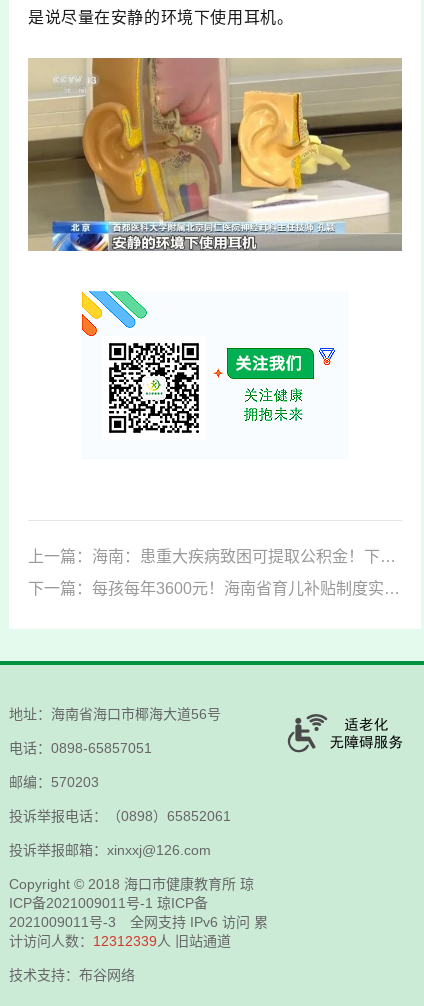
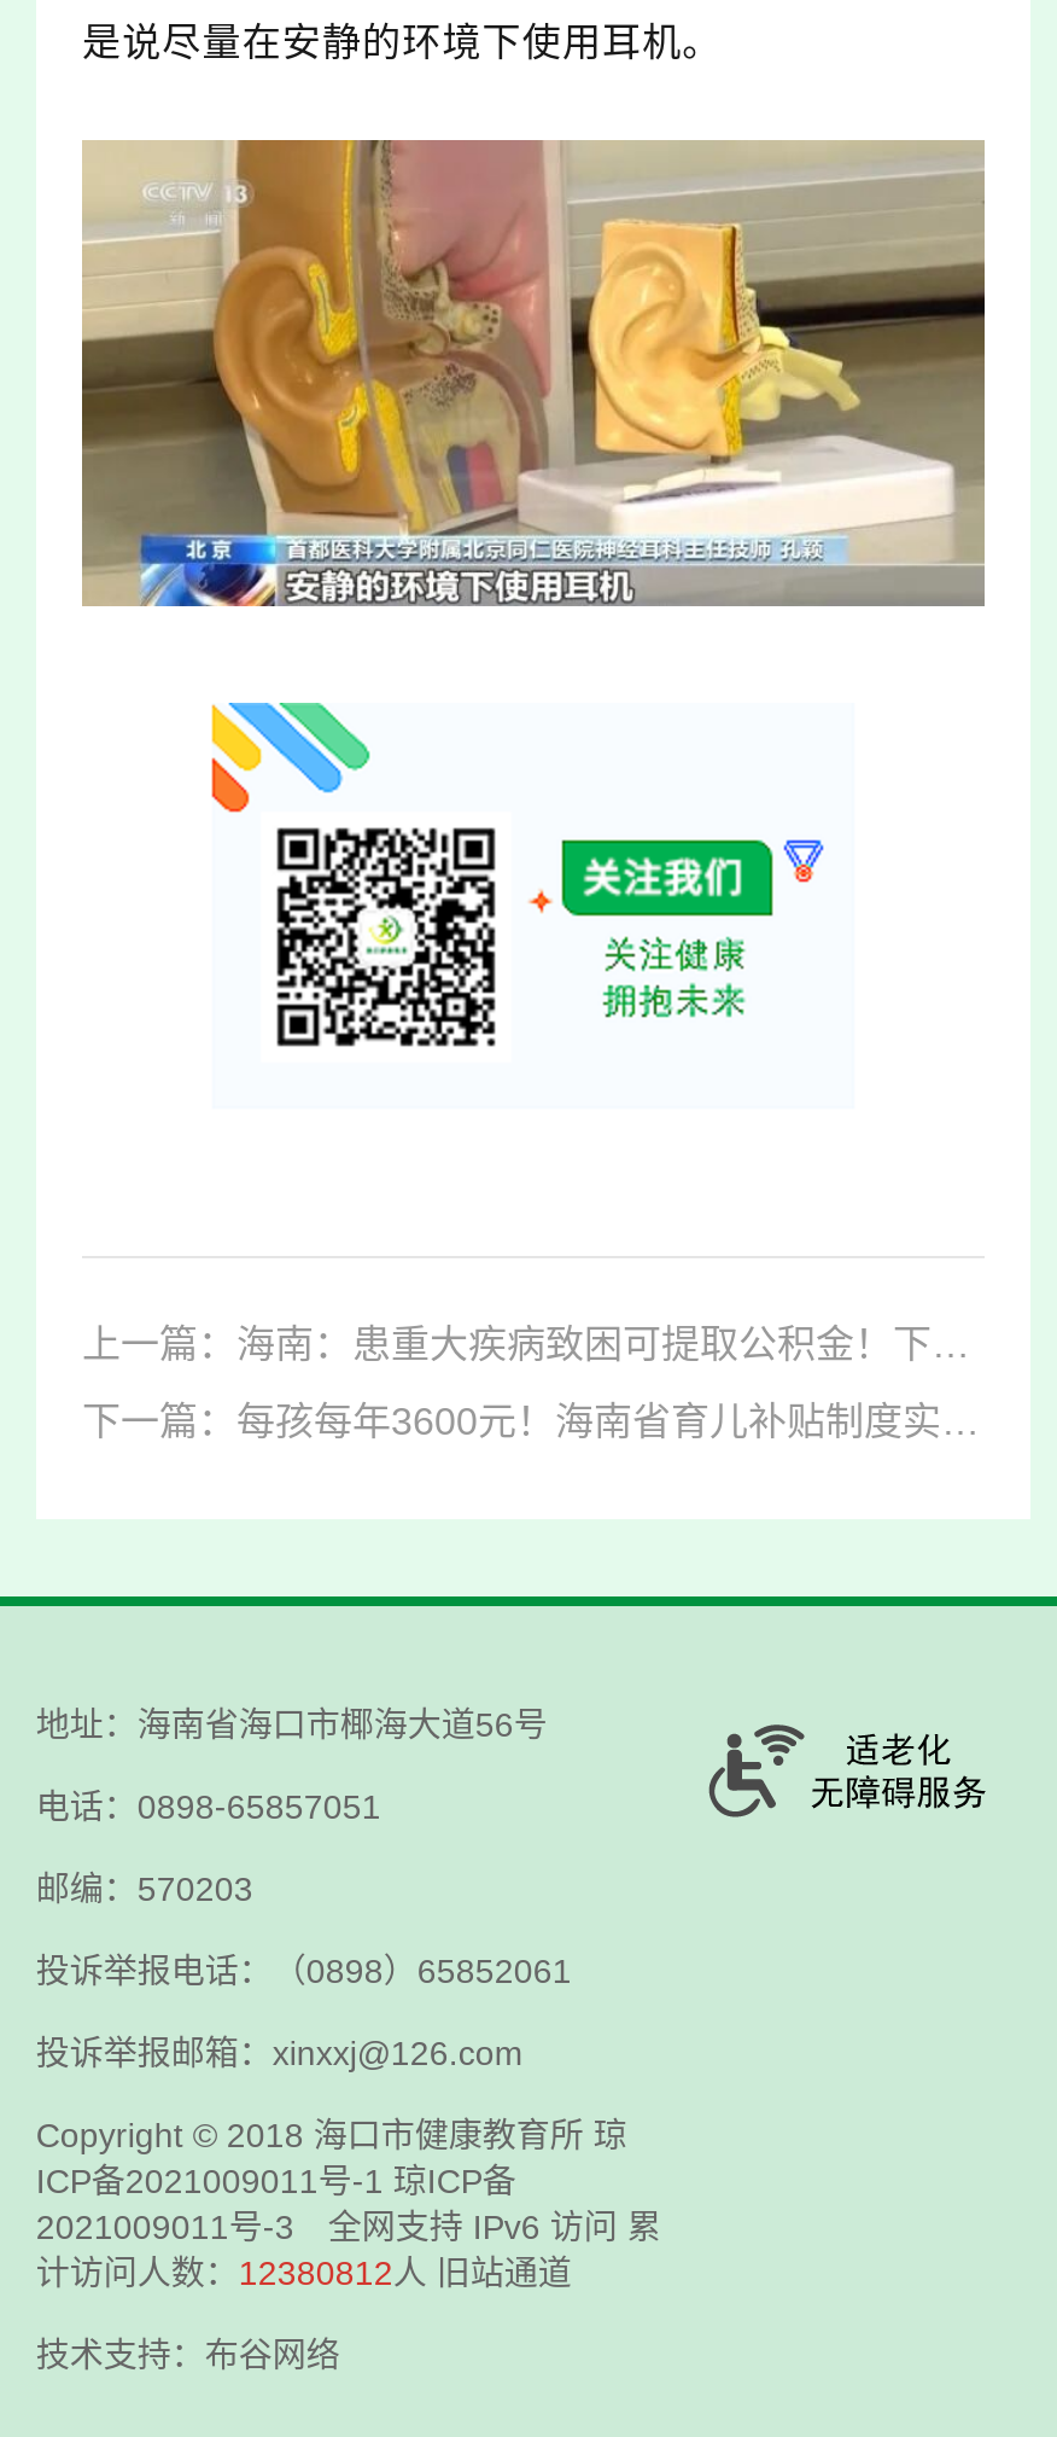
[9,933,231,949] 计访问人数：12312339人旧站通道 -> [36,2254,572,2292] 计访问人数：12380812人旧站通道

